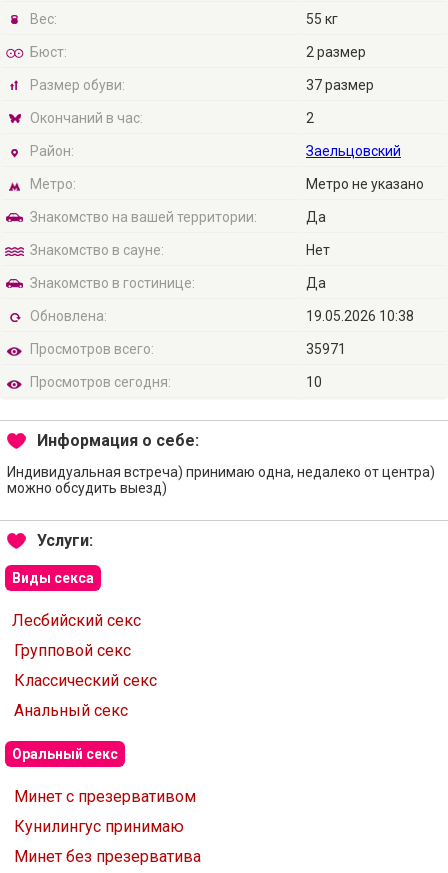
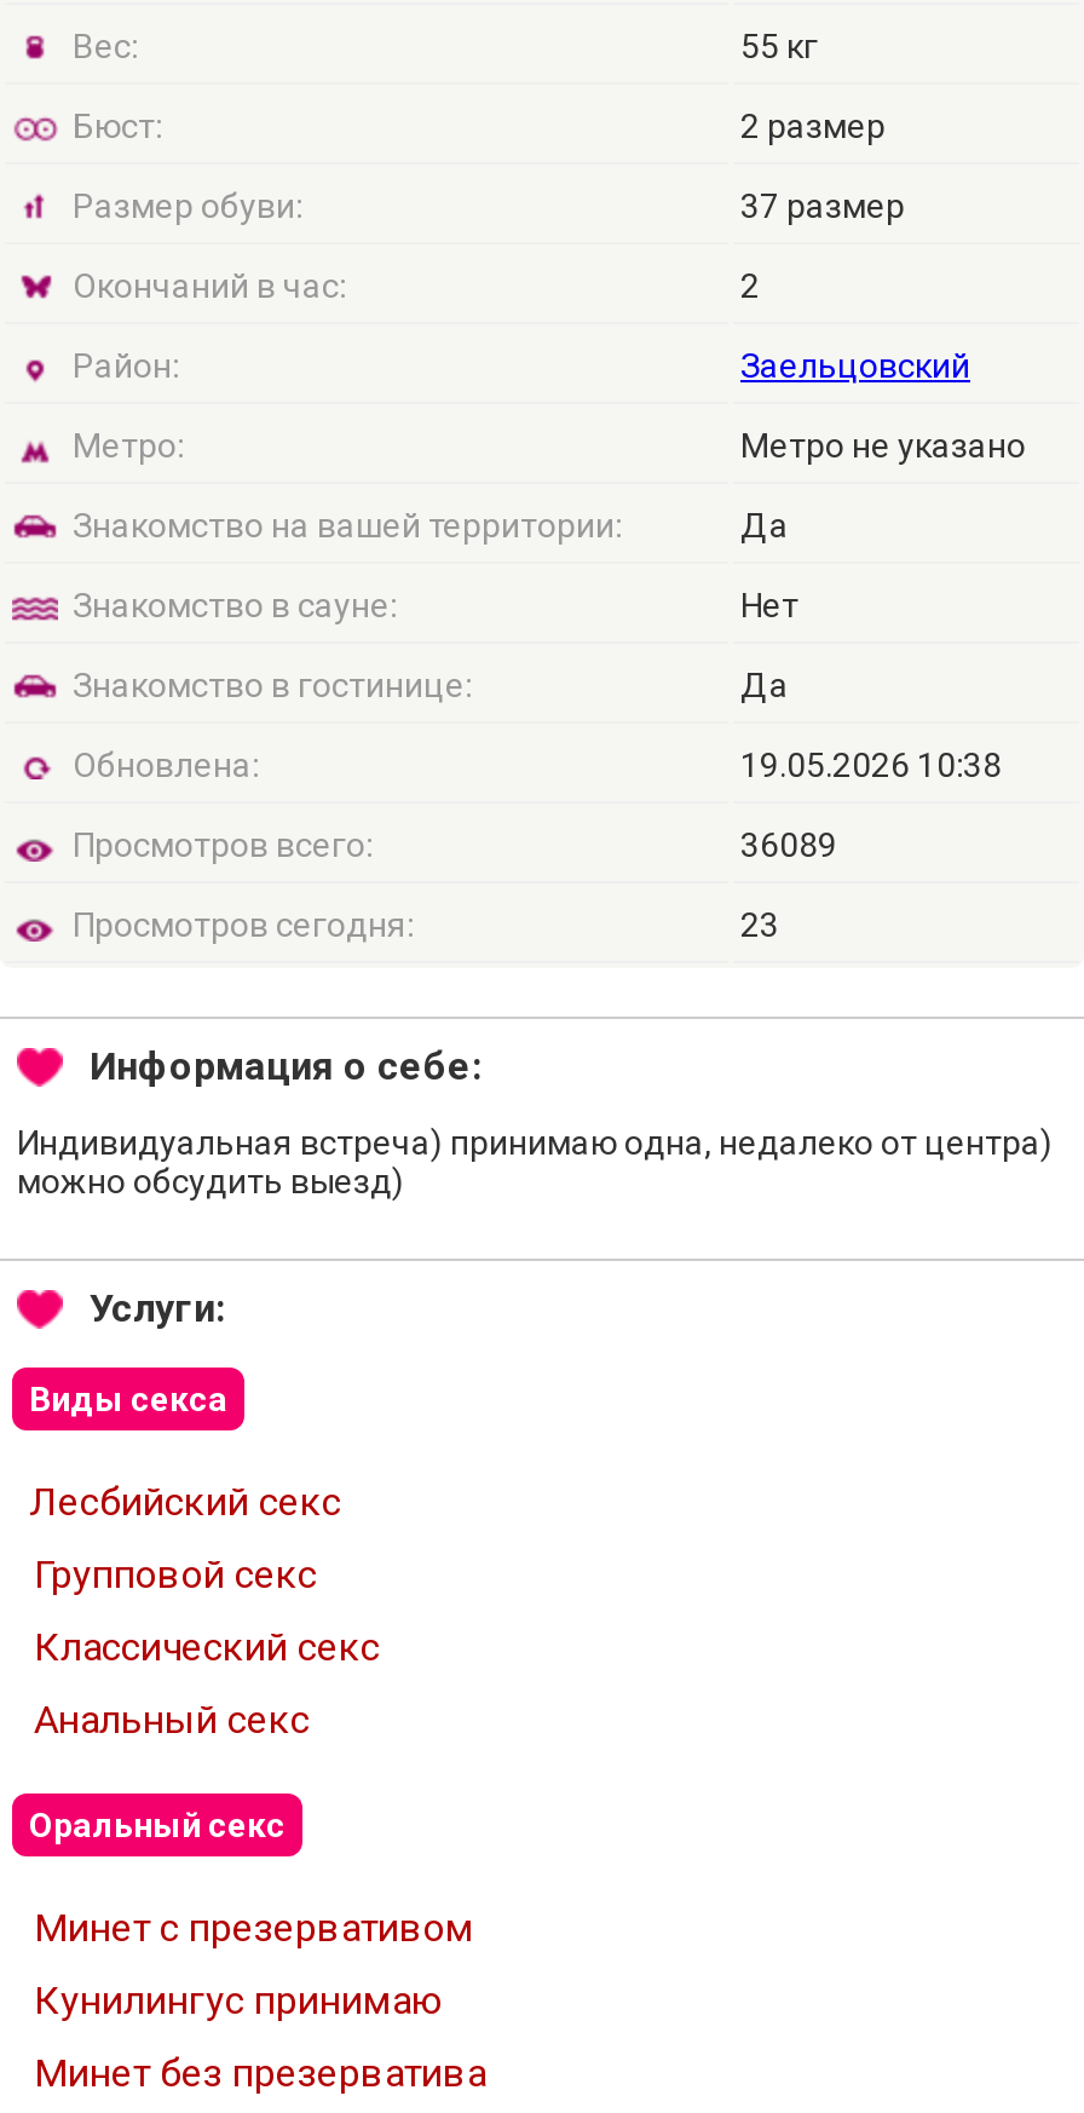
[306,341,346,357] 35971 -> [740,826,837,865] 36089
[306,374,322,390] 10 -> [740,906,779,945] 23

